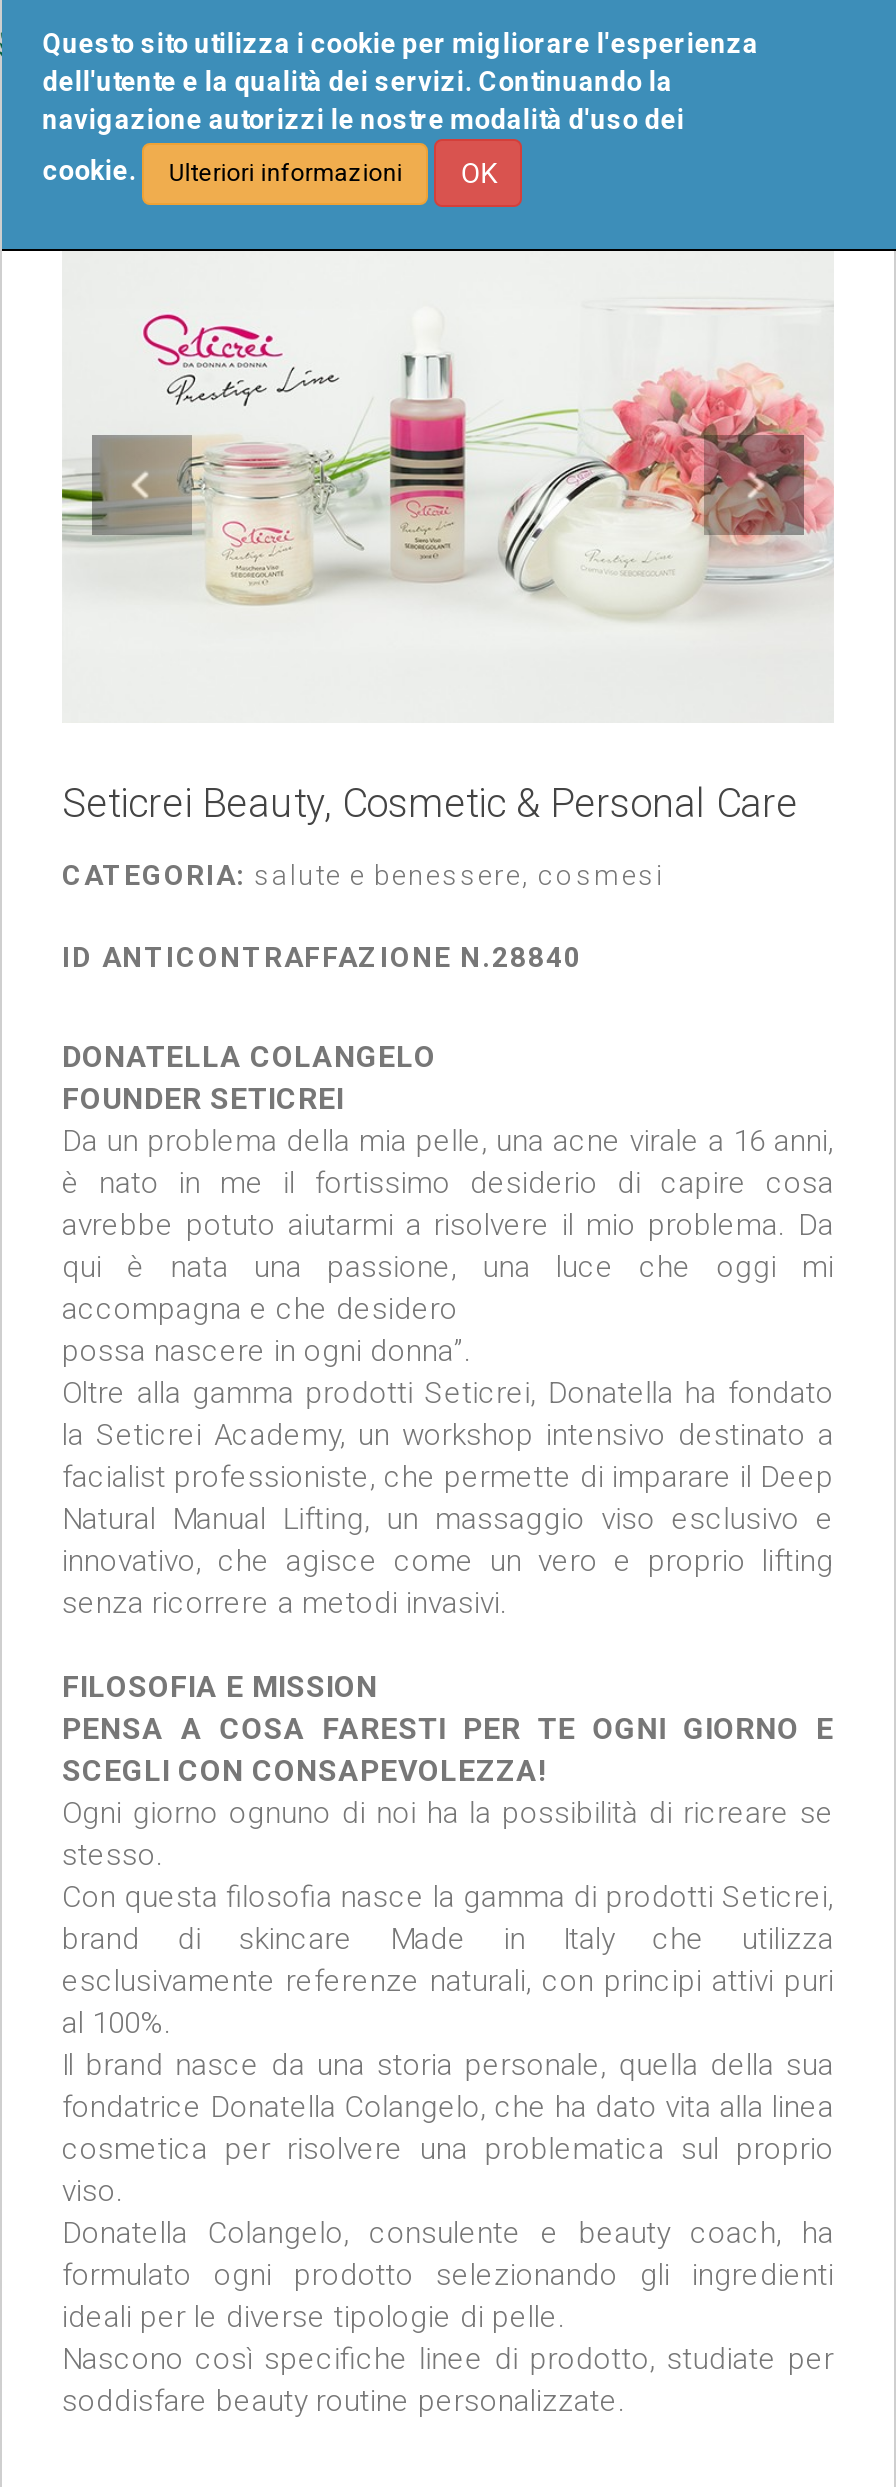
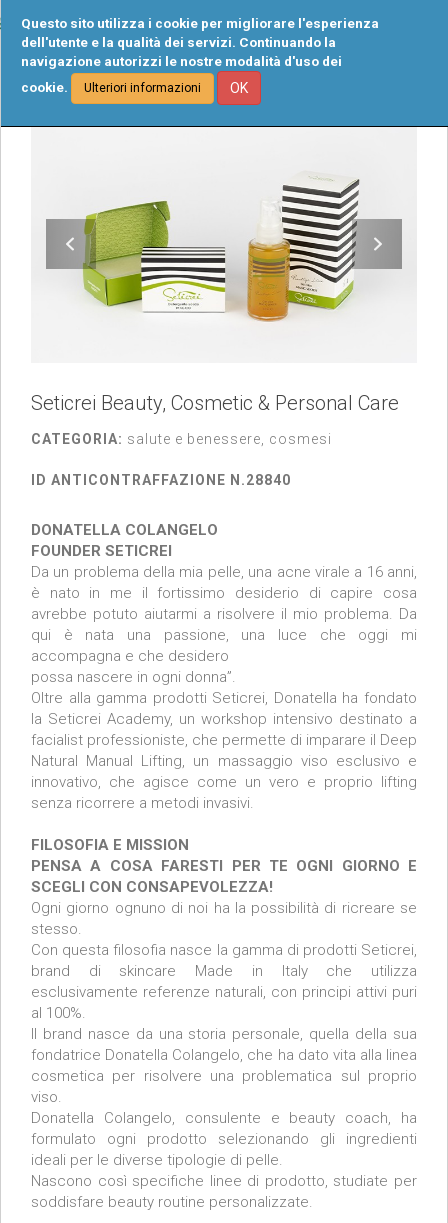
[60,307,834,641] [image] -> [31,159,416,323] [image]

